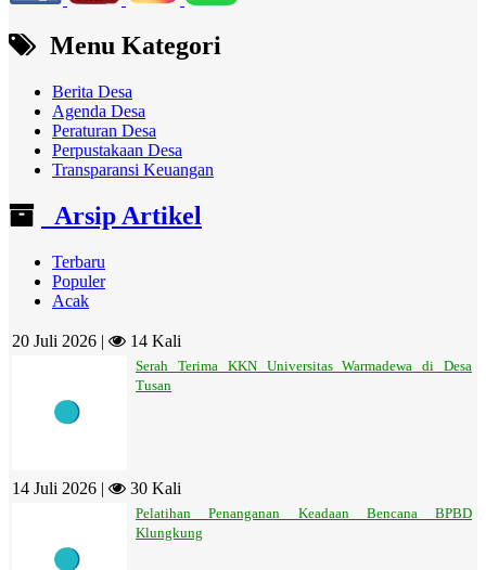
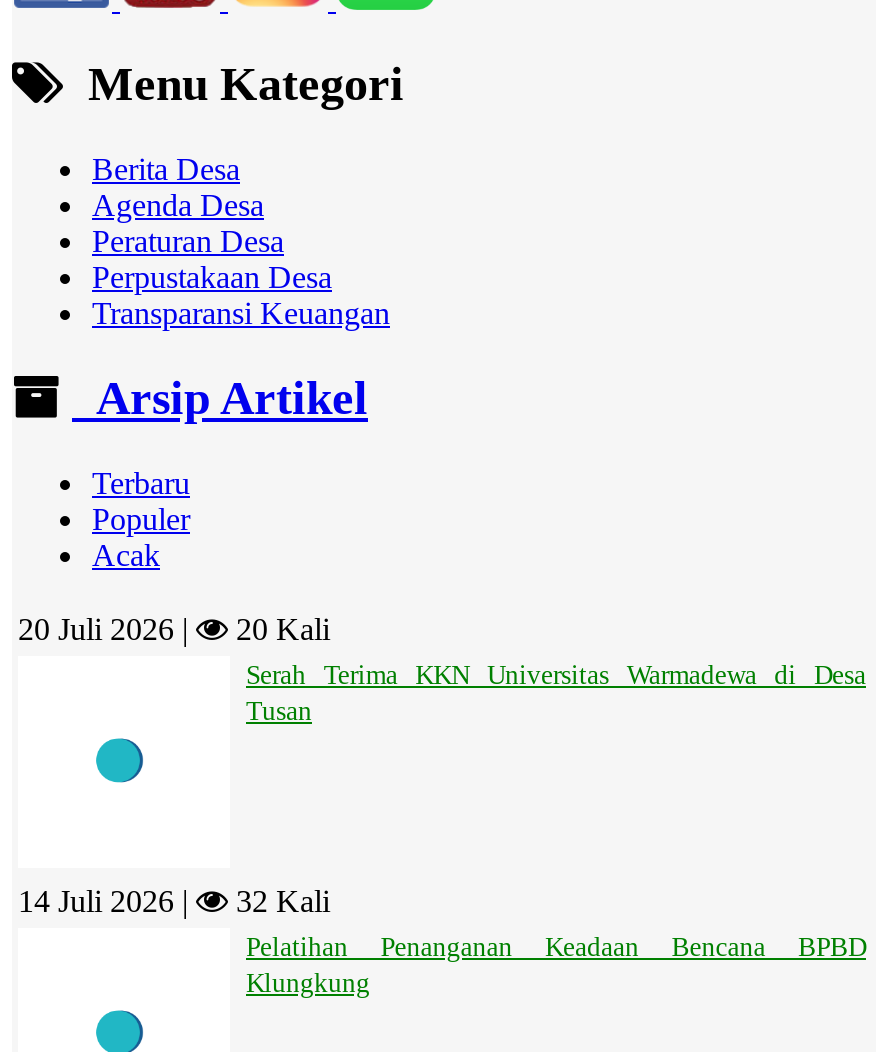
[126,331,181,350] 14 Kali -> [228,612,330,646] 20 Kali
[126,479,181,497] 30 Kali -> [228,884,330,918] 32 Kali

